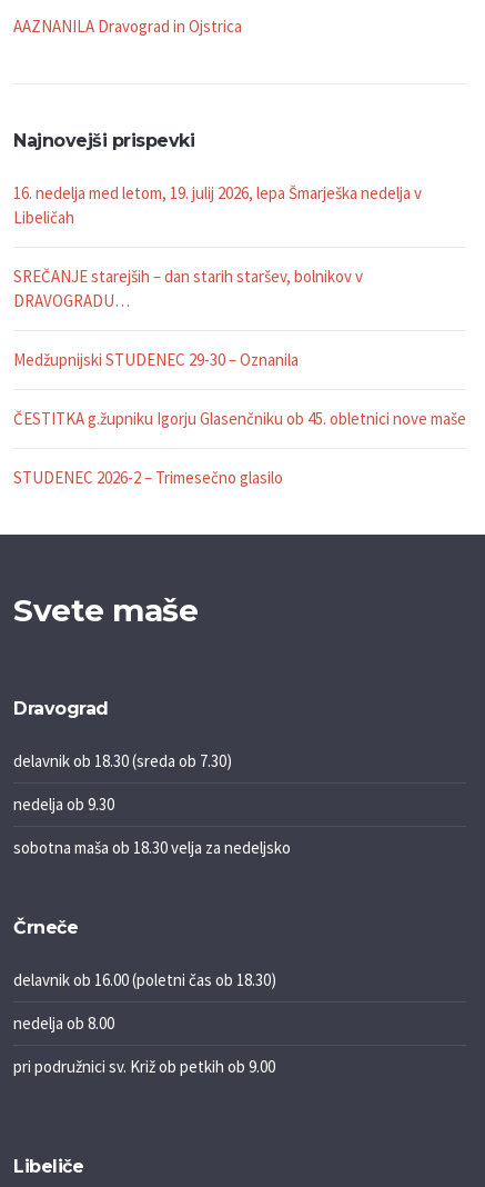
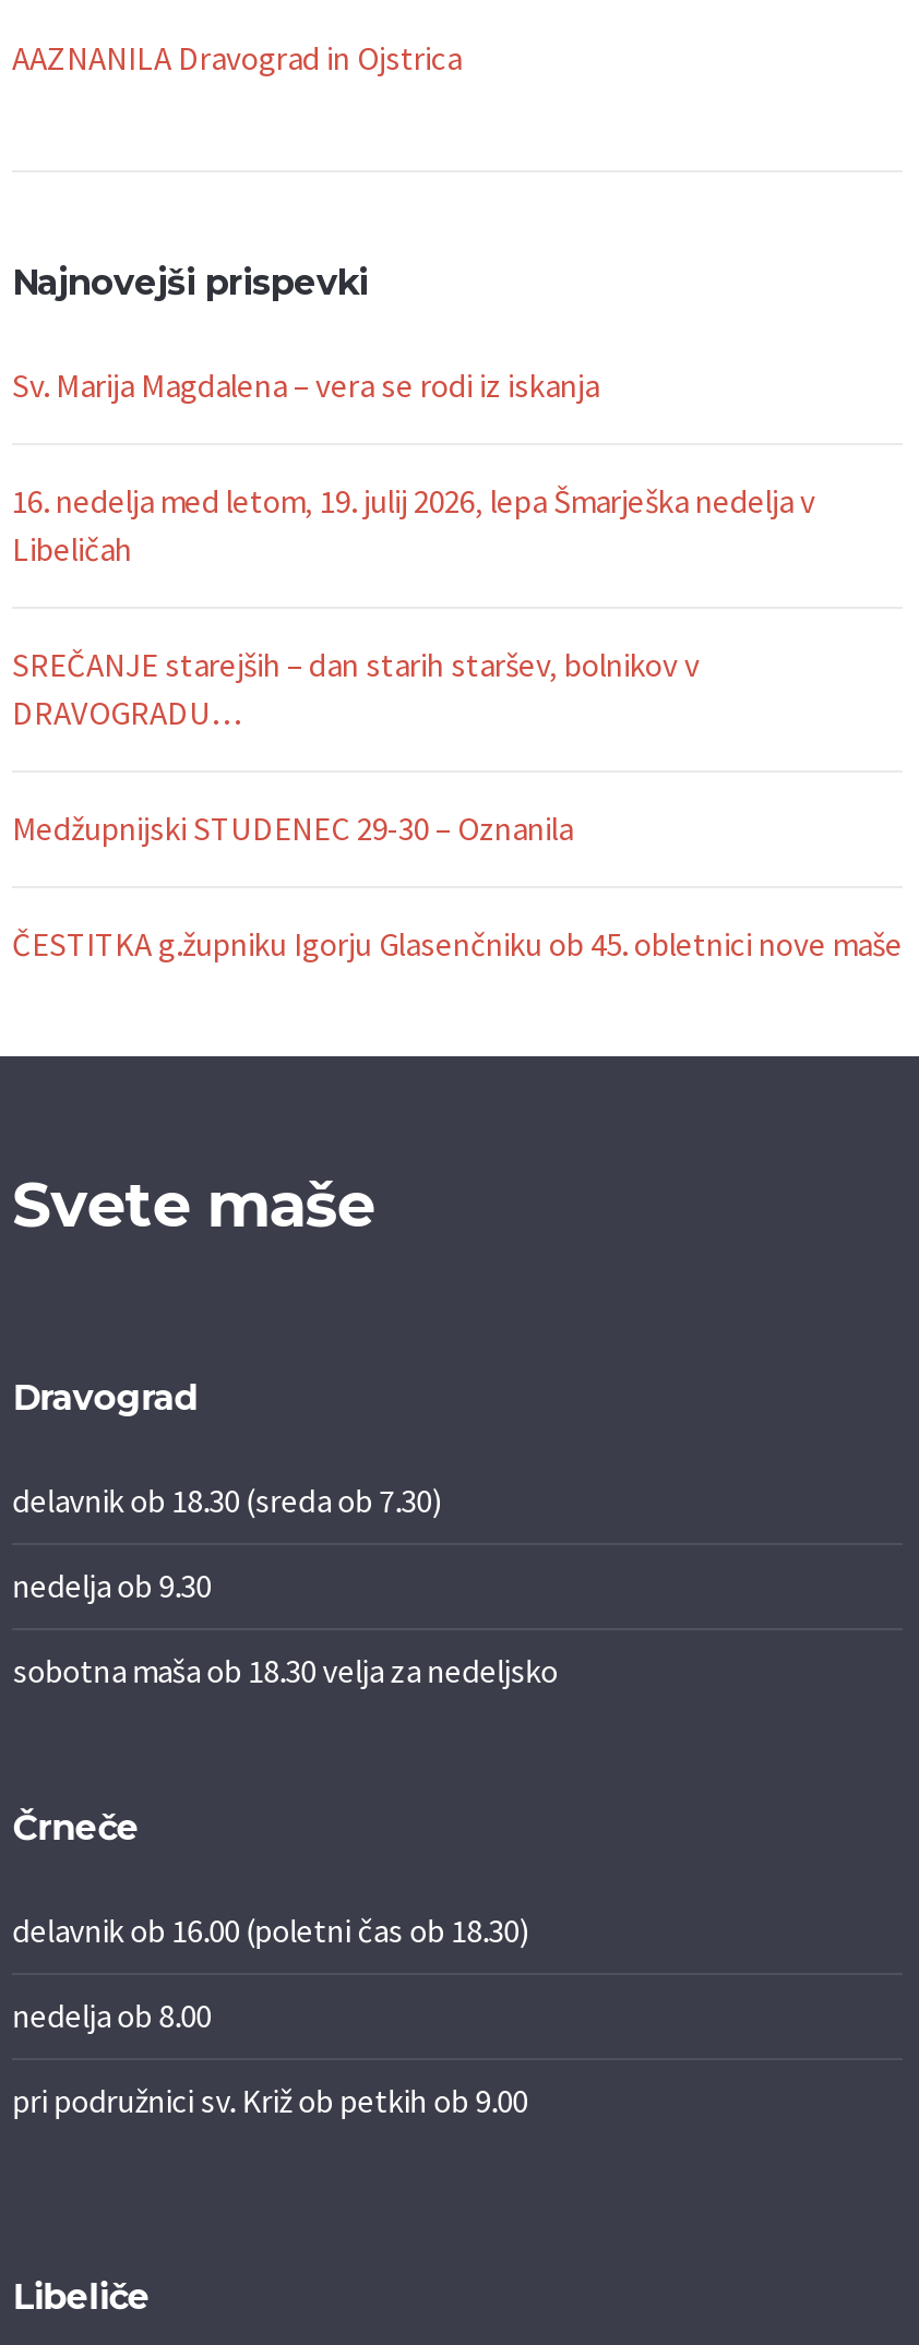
none -> [12,364,599,406] Sv. Marija Magdalena – vera se rodi iz iskanja
moved [13,182,466,429] -> [12,480,903,965]: 16. nedelja med letom, 19. julij 2026, lepa Šmarješka nedelja v | Libeličah | SREČANJE starejših – dan starih staršev, bolnikov v | DRAVOGRADU… | Medžupnijski STUDENEC 29-30 – Oznanila | ČESTITKA g.župniku Igorju Glasenčniku ob 45. obletnici nove maše
[13,467,283,488] STUDENEC 2026-2 – Trimesečno glasilo -> none

